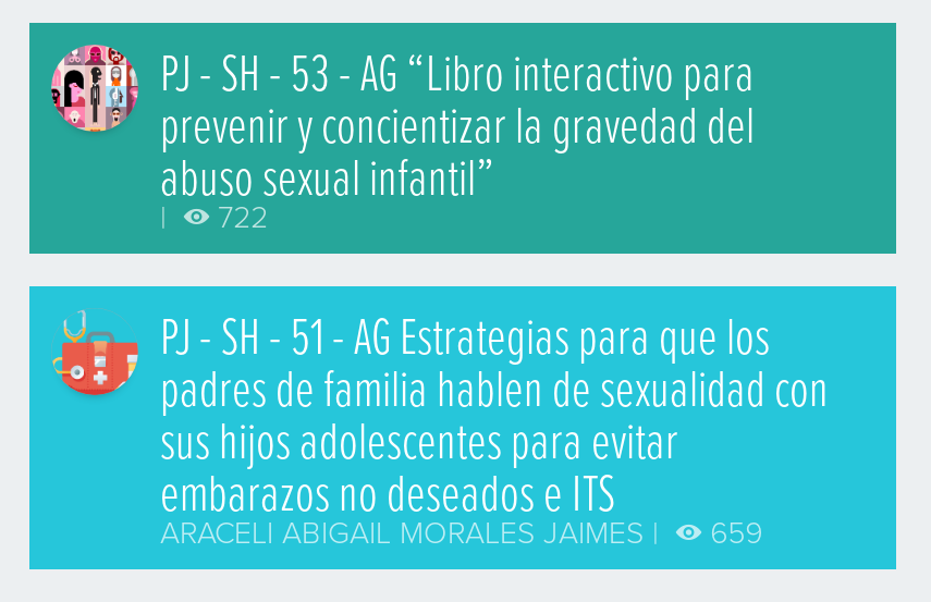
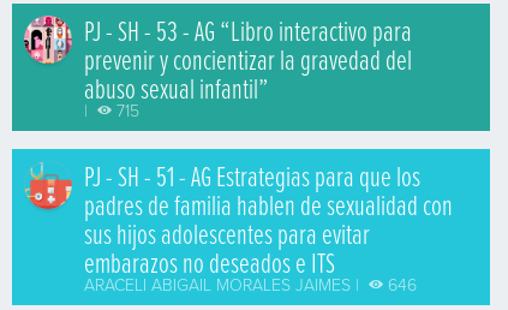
[218,195,268,236] 722 -> [116,99,139,121] 715
[710,511,762,552] 659 -> [387,273,416,296] 646

